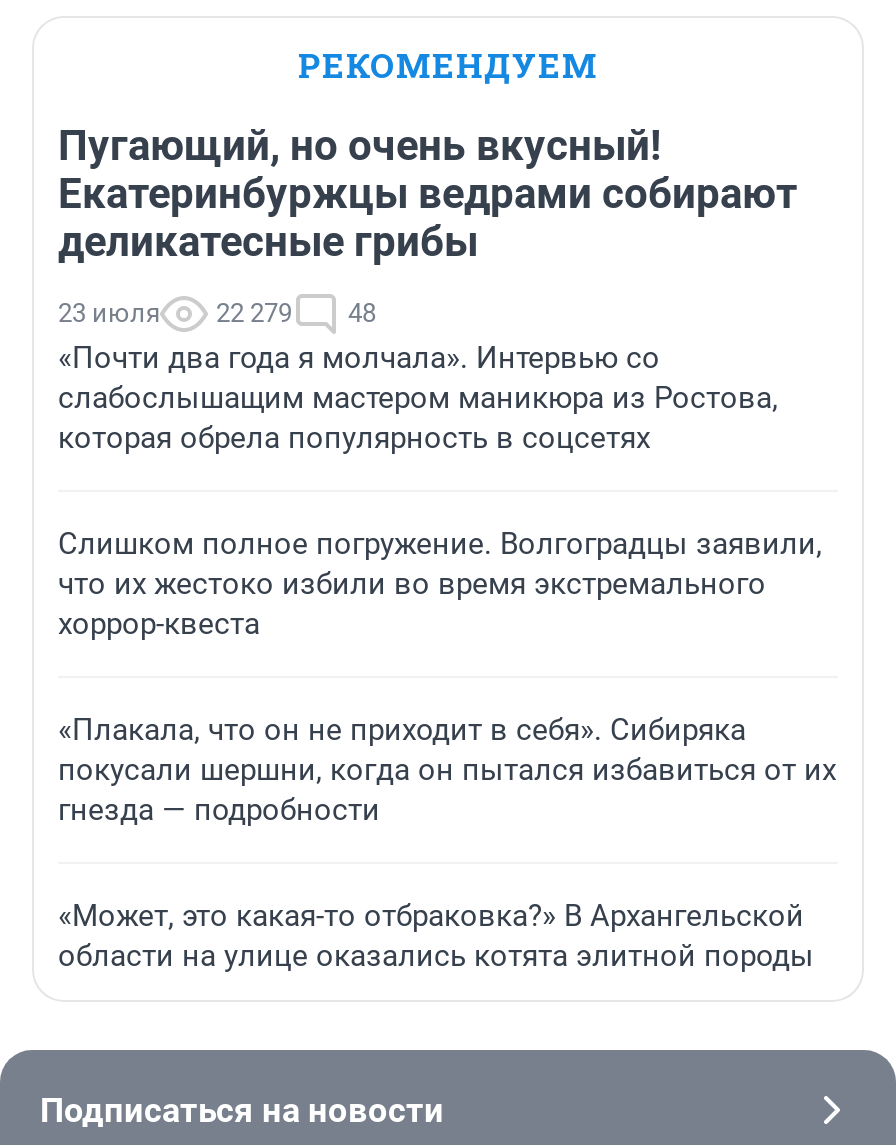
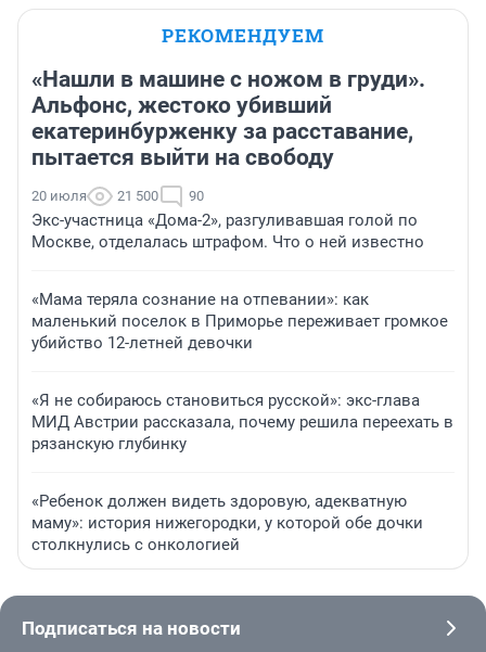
[58,122,798,266] Пугающий, но очень вкусный! | Екатеринбуржцы ведрами собирают | деликатесные грибы -> [31,66,425,170] «Нашли в машине с ножом в груди». | Альфонс, жестоко убивший | екатеринбурженку за расставание, | пытается выйти на свободу
[58,298,778,456] 23 июля | 22 279 | 48 | «Почти два года я молчала». Интервью со | слабослышащим мастером маникюра из Ростова, | которая обрела популярность в соцсетях -> [31,188,424,252] 20 июля | 21 500 | 90 | Экс-участница «Дома-2», разгуливавшая голой по | Москве, отделалась штрафом. Что о ней известно
[58,526,822,642] Слишком полное погружение. Волгоградцы заявили, | что их жестоко избили во время экстремального | хоррор-квеста -> [31,290,448,353] «Мама теряла сознание на отпевании»: как | маленький поселок в Приморье переживает громкое | убийство 12-летней девочки
[58,712,836,828] «Плакала, что он не приходит в себя». Сибиряка | покусали шершни, когда он пытался избавиться от их | гнезда — подробности -> [31,391,453,454] «Я не собираюсь становиться русской»: экс-глава | МИД Австрии рассказала, почему решила переехать в | рязанскую глубинку
[58,898,814,974] «Может, это какая-то отбраковка?» В Архангельской | области на улице оказались котята элитной породы -> [31,492,423,554] «Ребенок должен видеть здоровую, адекватную | маму»: история нижегородки, у которой обе дочки | столкнулись с онкологией

